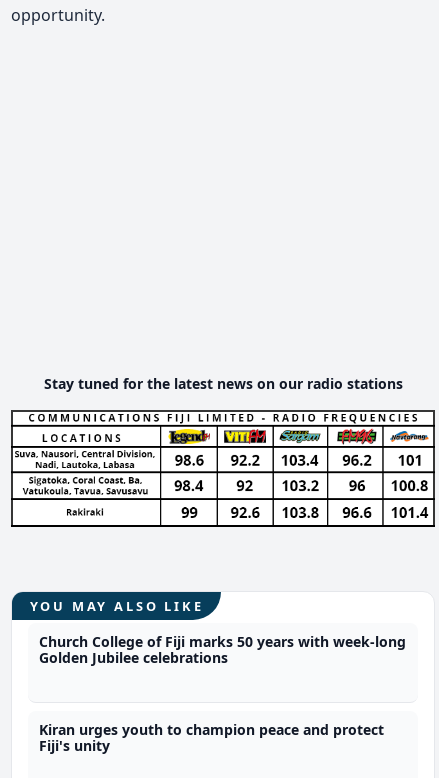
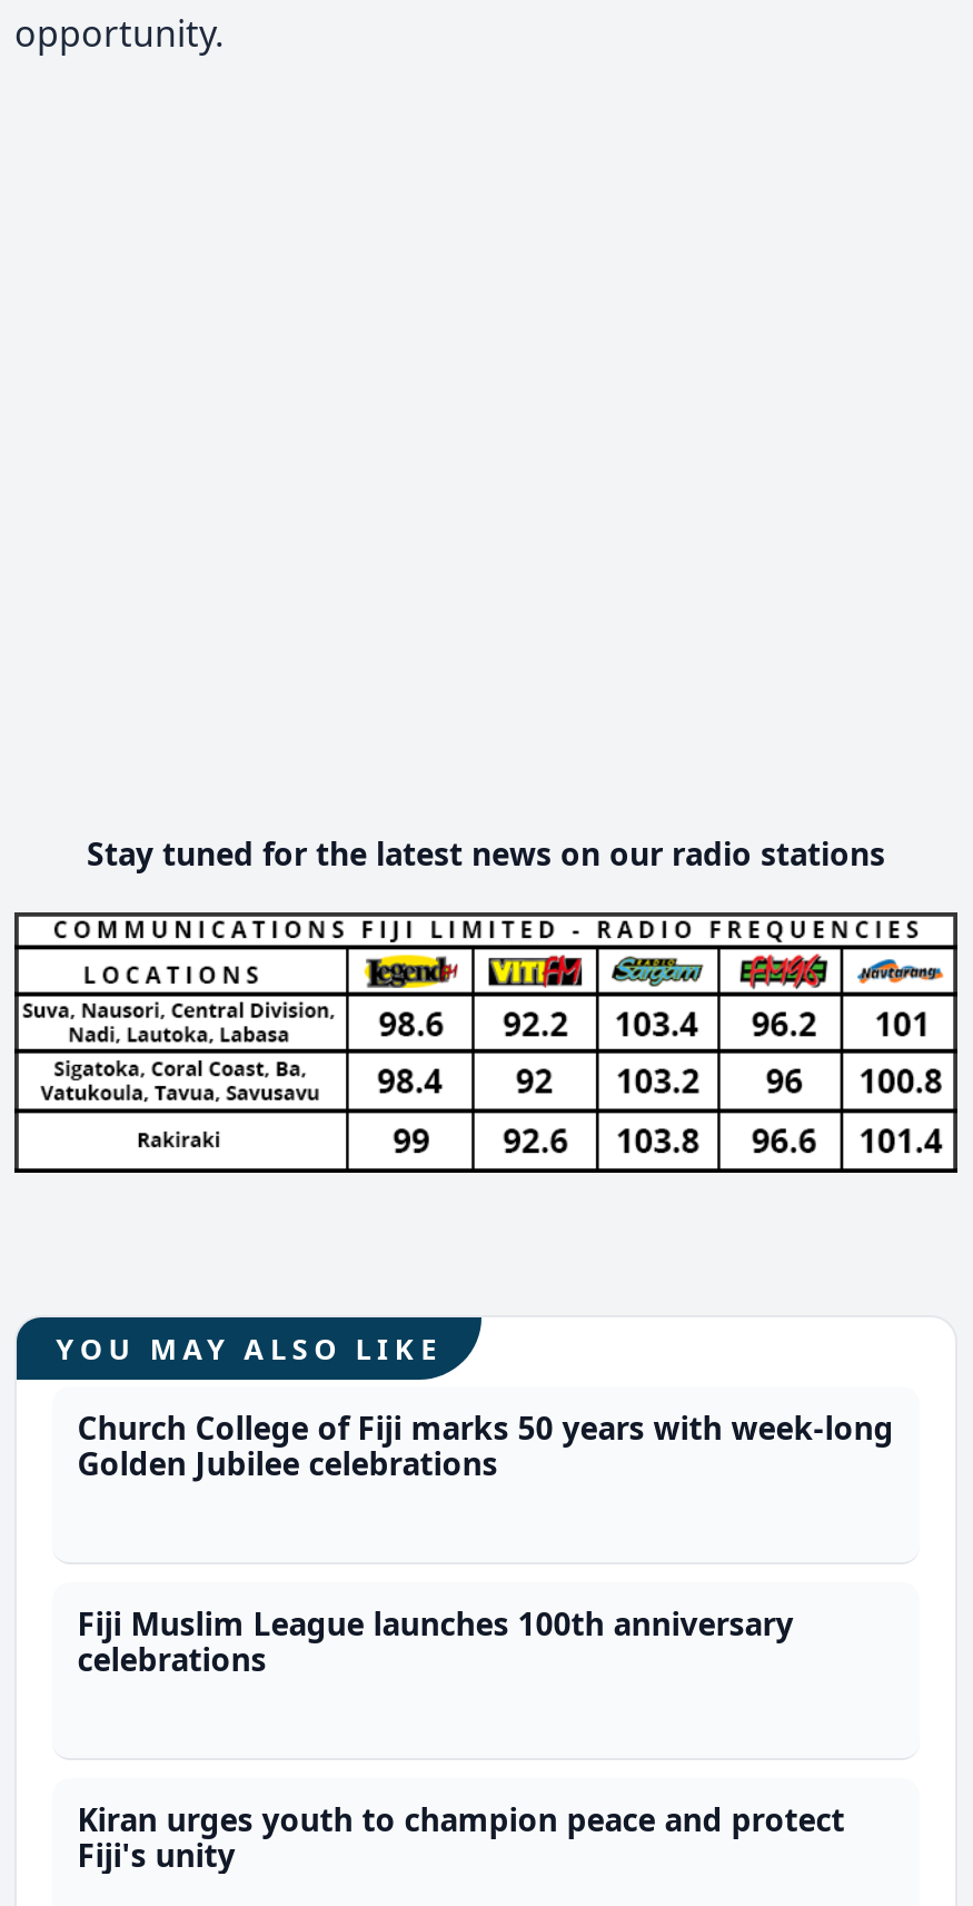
none -> [77,1602,793,1680] Fiji Muslim League launches 100th anniversary | celebrations

